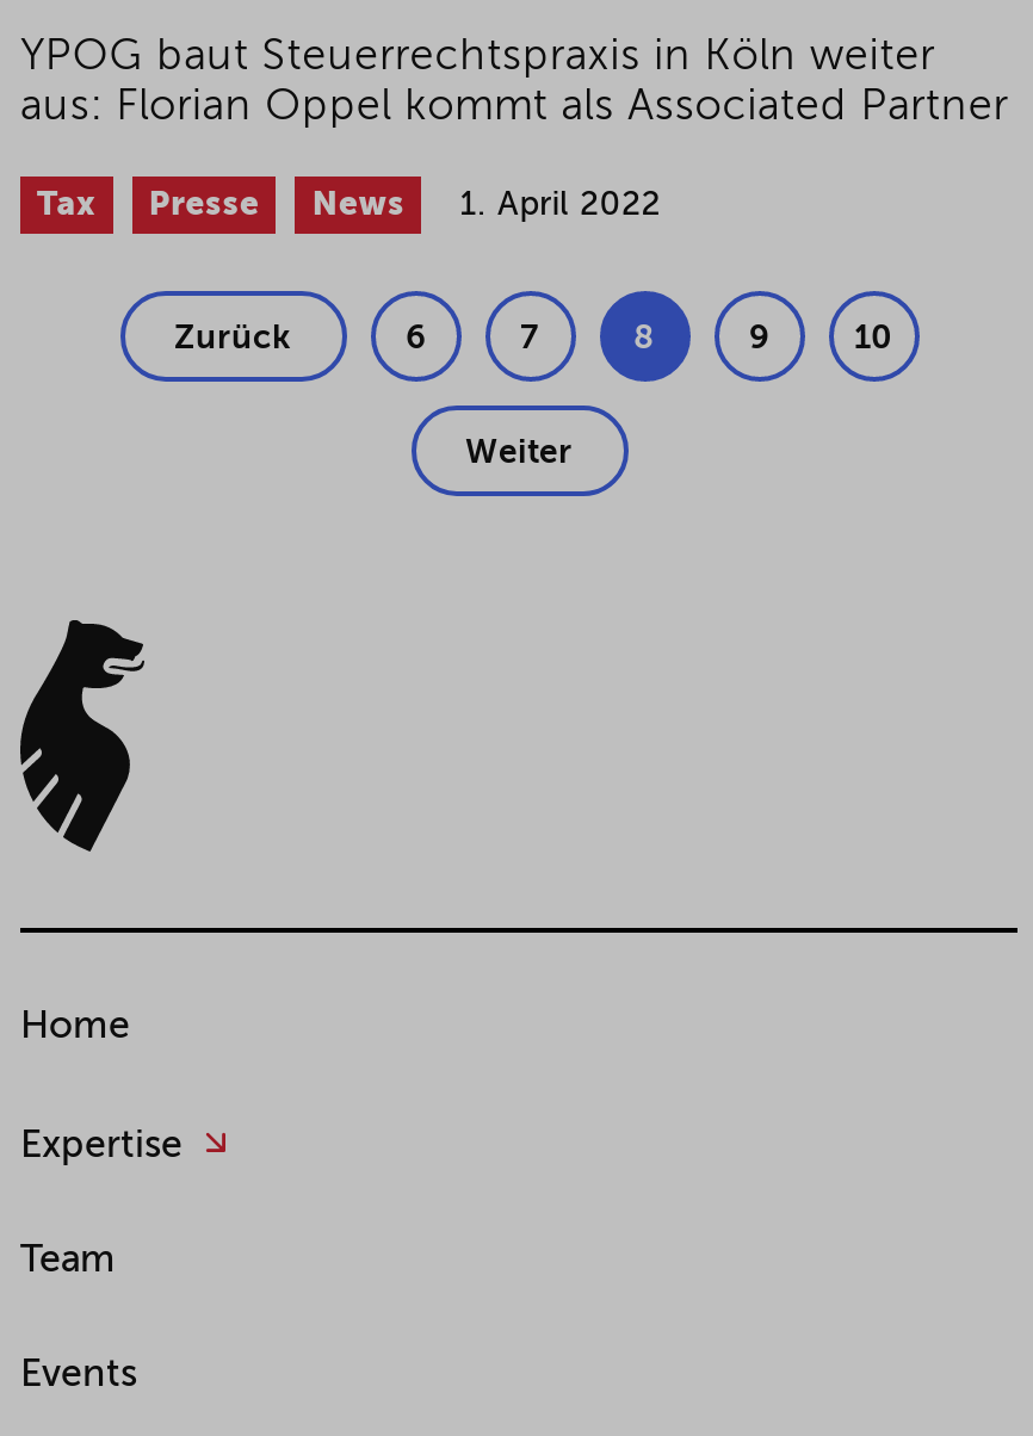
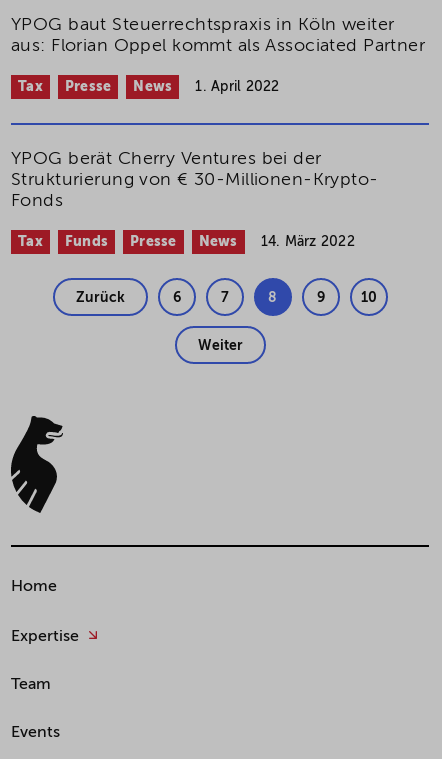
none -> [11,150,379,249] YPOG berät Cherry Ventures bei der | Strukturierung von € 30-Millionen-Krypto- | Fonds | Tax | Funds | Presse | News | 14. März 2022

